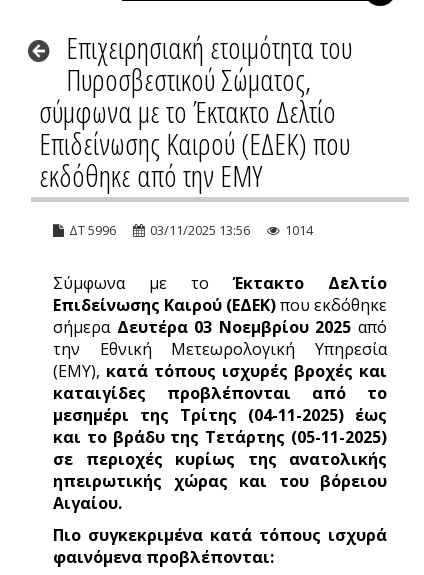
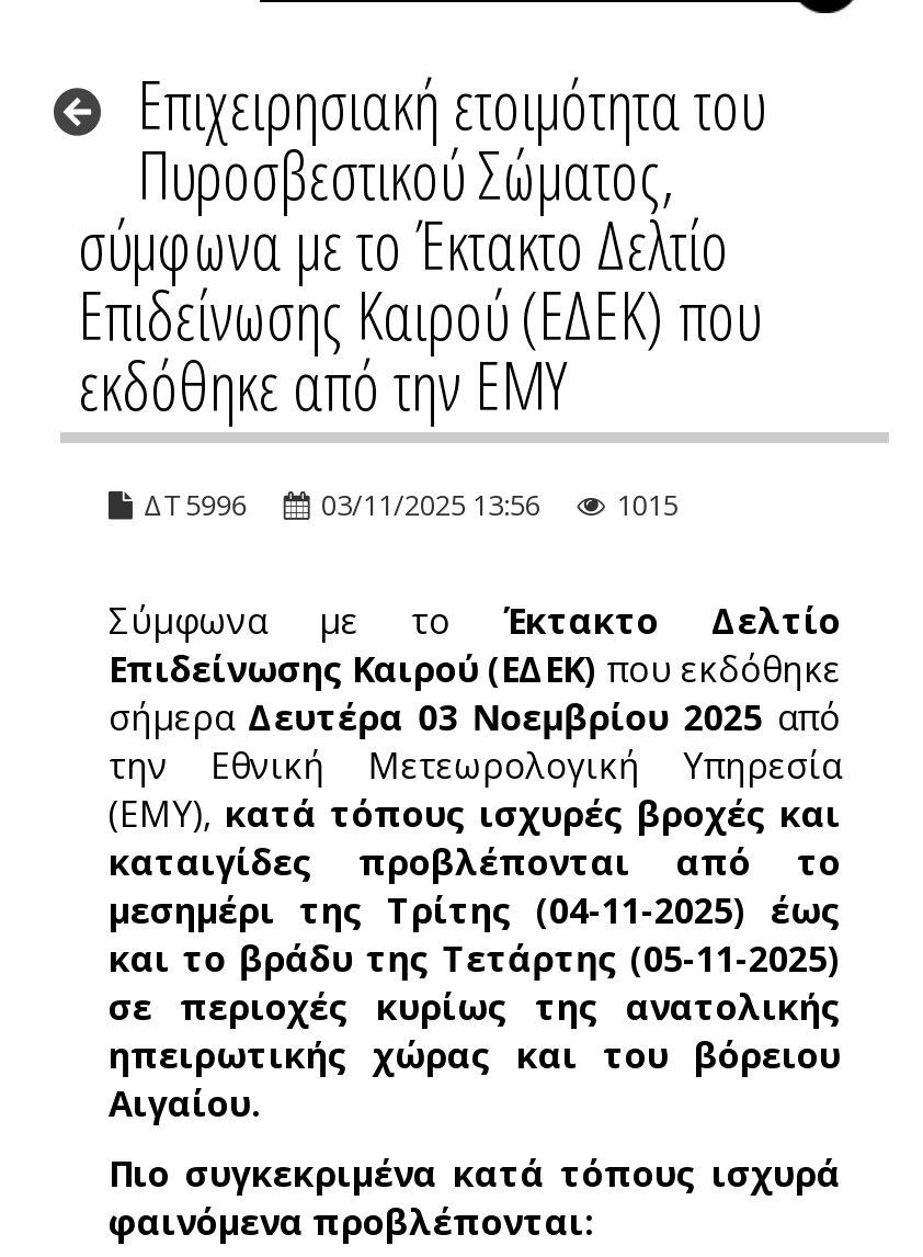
[69,221,313,239] ΔΤ 5996 03/11/2025 13:56 1014 -> [144,485,678,525] ΔΤ 5996 03/11/2025 13:56 1015

